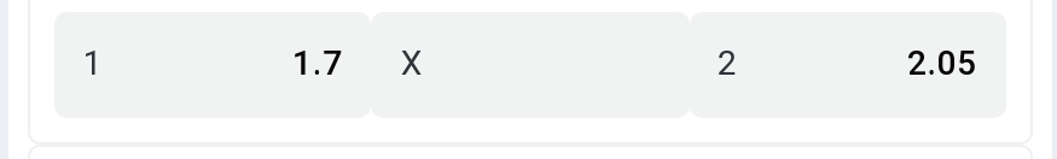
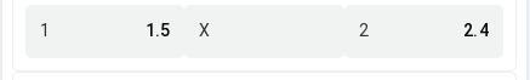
[293,43,423,82] 1.7 X -> [145,21,211,40] 1.5 X
[907,43,977,82] 2.05 -> [464,21,489,40] 2.4

